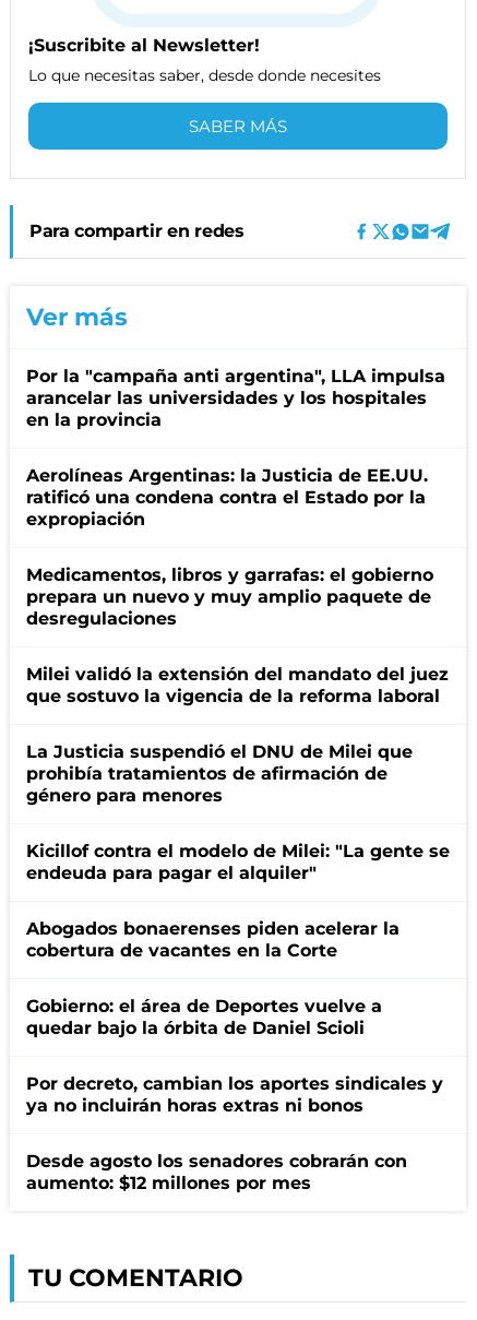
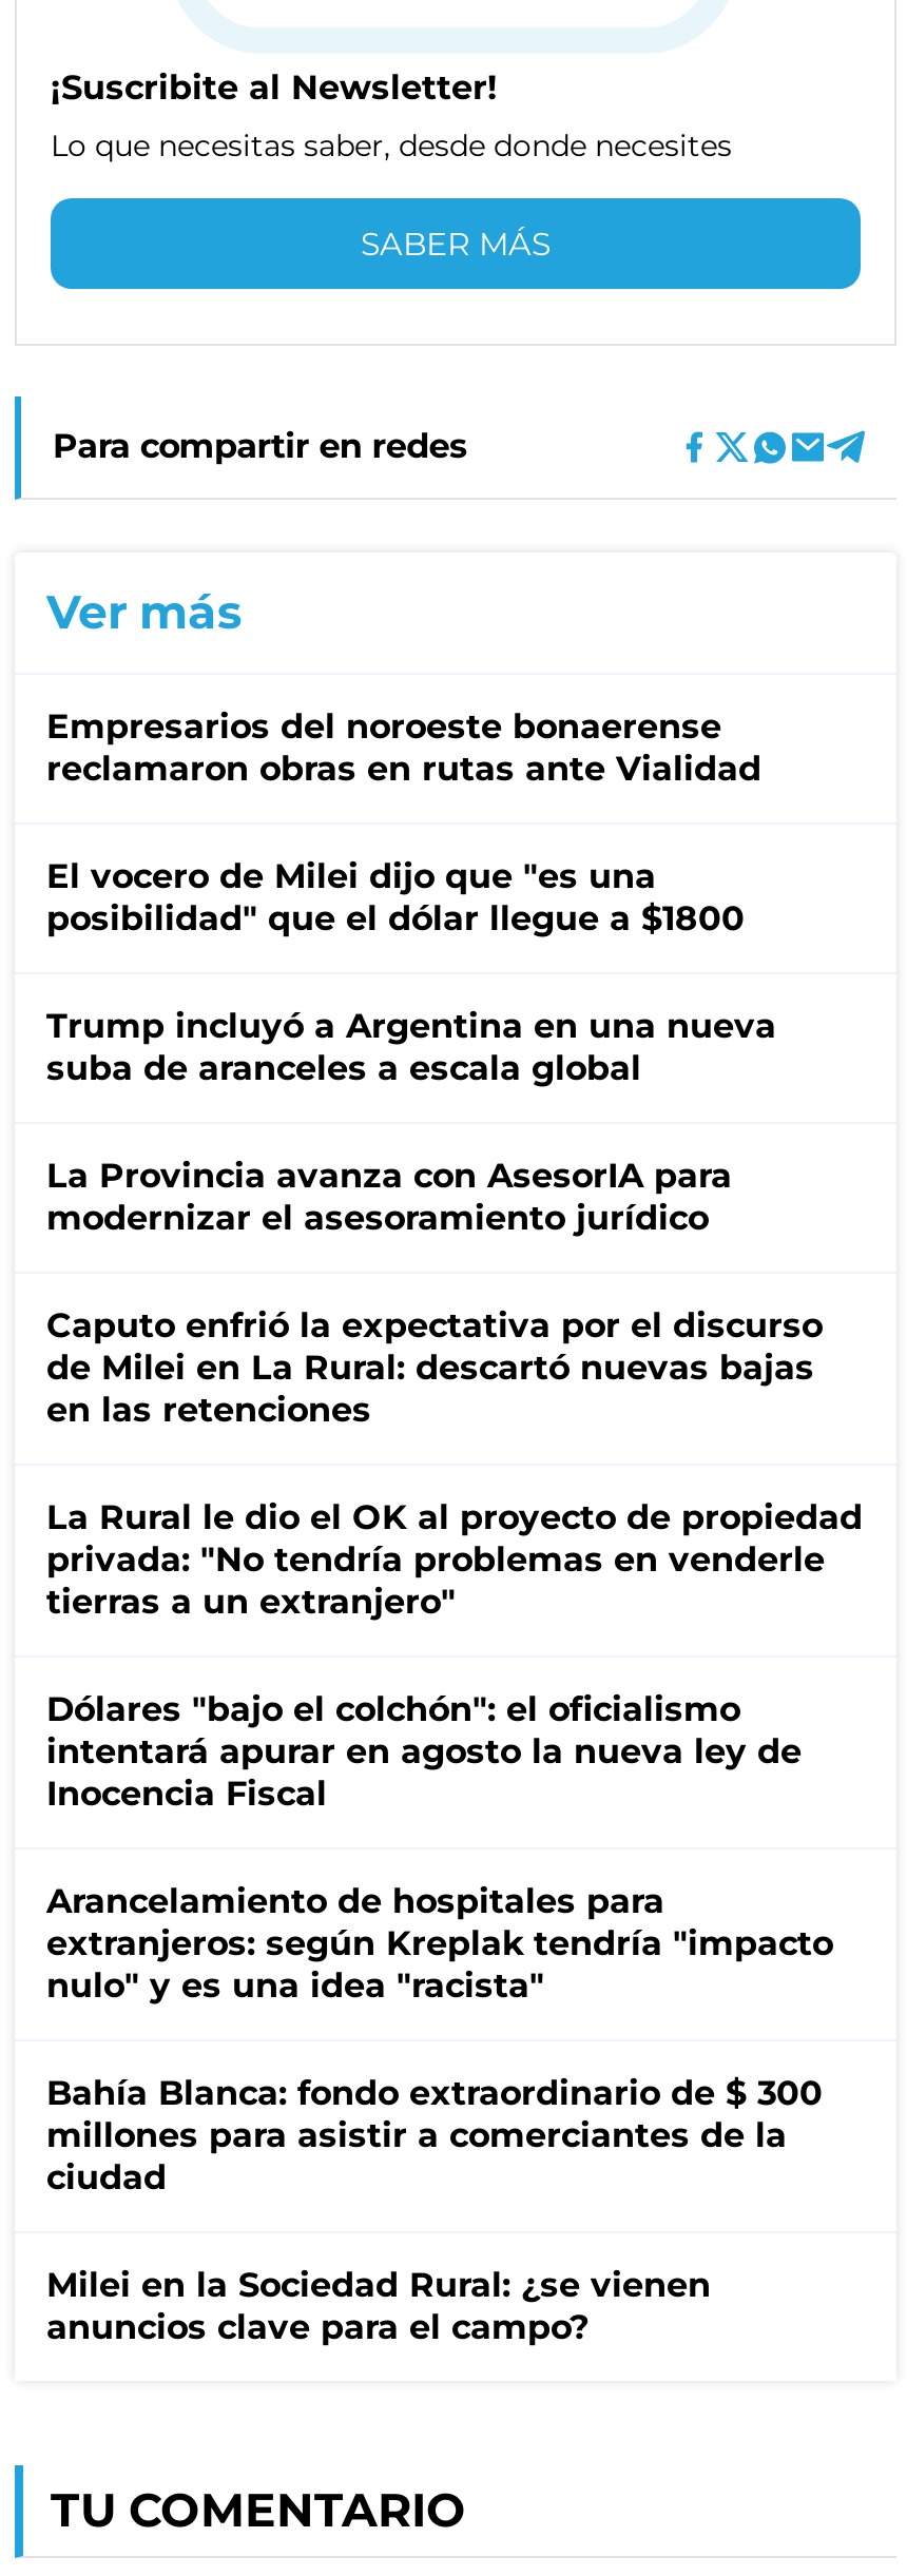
[26,366,445,430] Por la "campaña anti argentina", LLA impulsa | arancelar las universidades y los hospitales | en la provincia -> [46,706,761,789] Empresarios del noroeste bonaerense | reclamaron obras en rutas ante Vialidad
[26,465,428,529] Aerolíneas Argentinas: la Justicia de EE.UU. | ratificó una condena contra el Estado por la | expropiación -> [46,856,745,938] El vocero de Milei dijo que "es una | posibilidad" que el dólar llegue a $1800
[26,564,433,629] Medicamentos, libros y garrafas: el gobierno | prepara un nuevo y muy amplio paquete de | desregulaciones -> [46,1006,776,1088] Trump incluyó a Argentina en una nueva | suba de aranceles a escala global
[26,664,449,706] Milei validó la extensión del mandato del juez | que sostuvo la vigencia de la reforma laboral -> [46,1155,732,1238] La Provincia avanza con AsesorIA para | modernizar el asesoramiento jurídico
[26,741,413,806] La Justicia suspendió el DNU de Milei que | prohibía tratamientos de afirmación de | género para menores -> [46,1305,823,1430] Caputo enfrió la expectativa por el discurso | de Milei en La Rural: descartó nuevas bajas | en las retenciones
[26,841,450,883] Kicillof contra el modelo de Milei: "La gente se | endeuda para pagar el alquiler" -> [46,1497,863,1622] La Rural le dio el OK al proyecto de propiedad | privada: "No tendría problemas en venderle | tierras a un extranjero"
[26,918,400,961] Abogados bonaerenses piden acelerar la | cobertura de vacantes en la Corte -> [46,1689,802,1813] Dólares "bajo el colchón": el oficialismo | intentará apurar en agosto la nueva ley de | Inocencia Fiscal
[26,996,382,1038] Gobierno: el área de Deportes vuelve a | quedar bajo la órbita de Daniel Scioli -> [46,1881,833,2005] Arancelamiento de hospitales para | extranjeros: según Kreplak tendría "impacto | nulo" y es una idea "racista"
[26,1073,443,1116] Por decreto, cambian los aportes sindicales y | ya no incluirán horas extras ni bonos -> [46,2073,823,2197] Bahía Blanca: fondo extraordinario de $ 300 | millones para asistir a comerciantes de la | ciudad
[26,1151,407,1193] Desde agosto los senadores cobrarán con | aumento: $12 millones por mes -> [46,2265,711,2347] Milei en la Sociedad Rural: ¿se vienen | anuncios clave para el campo?

